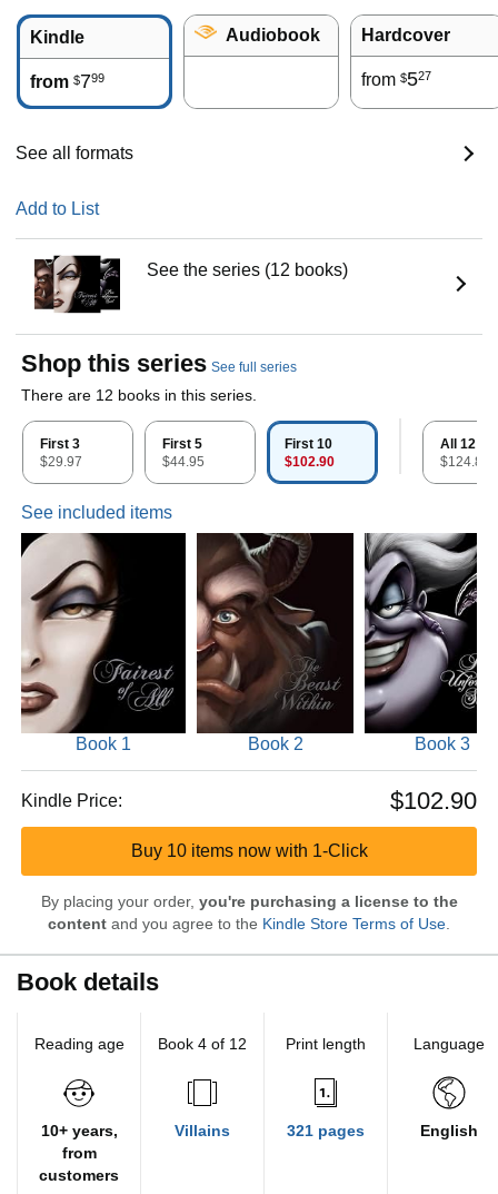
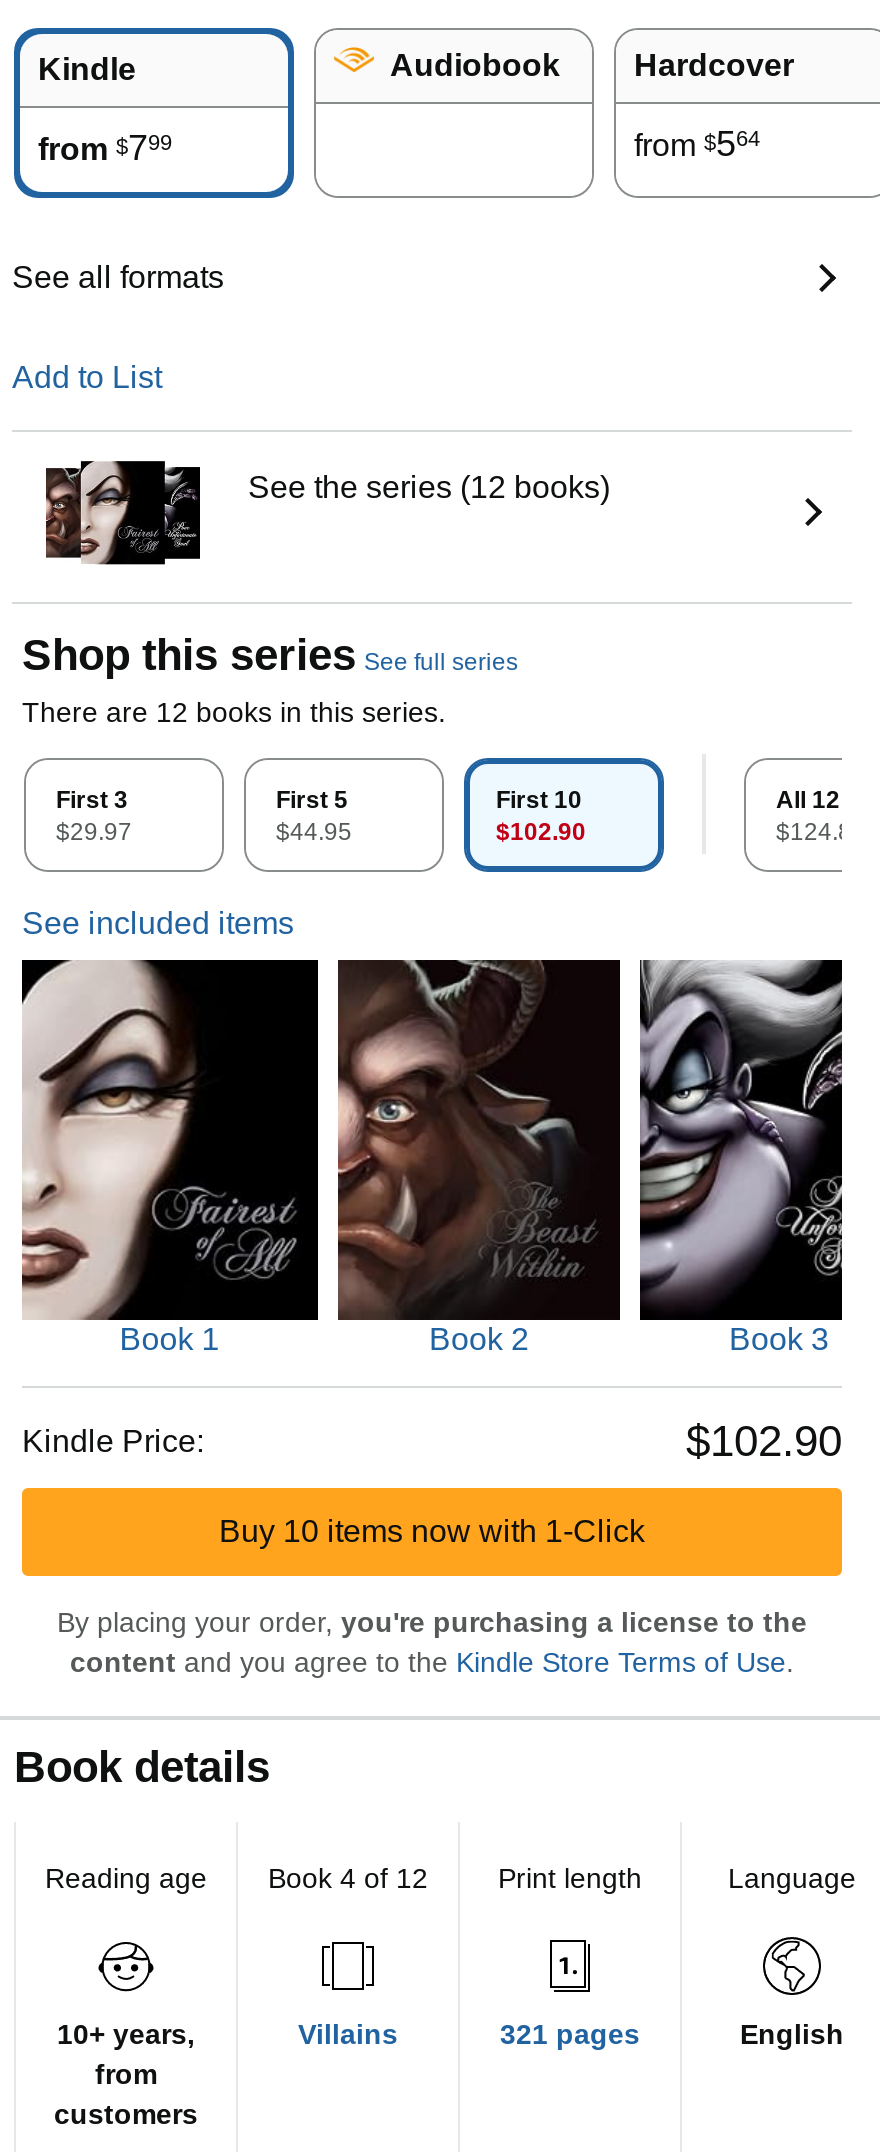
[361,68,431,90] from $527 -> [634,124,760,164] from $564

